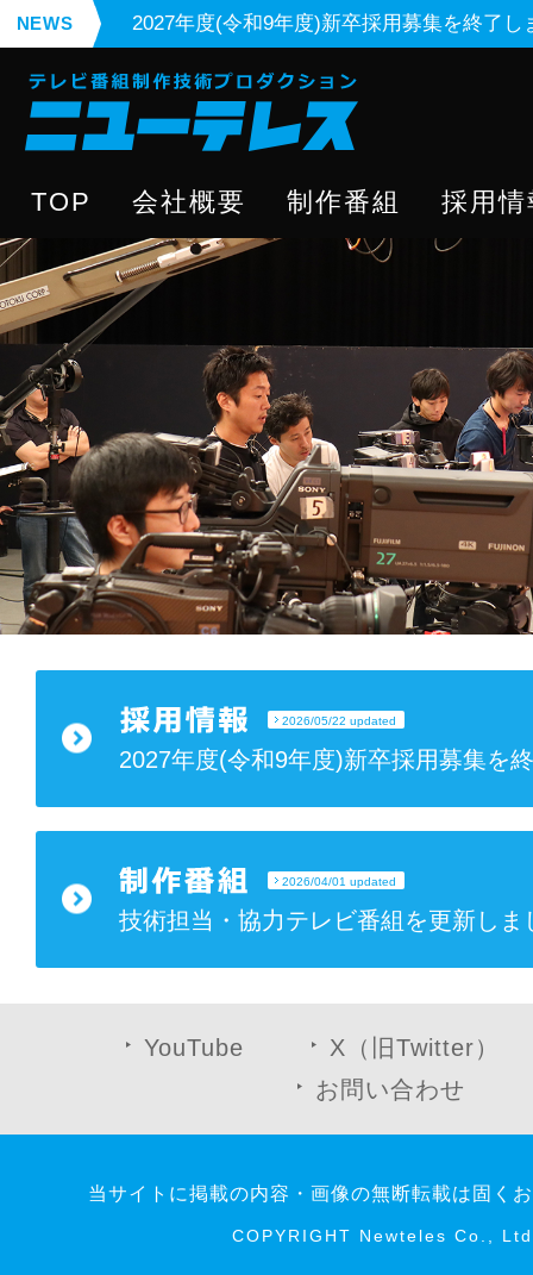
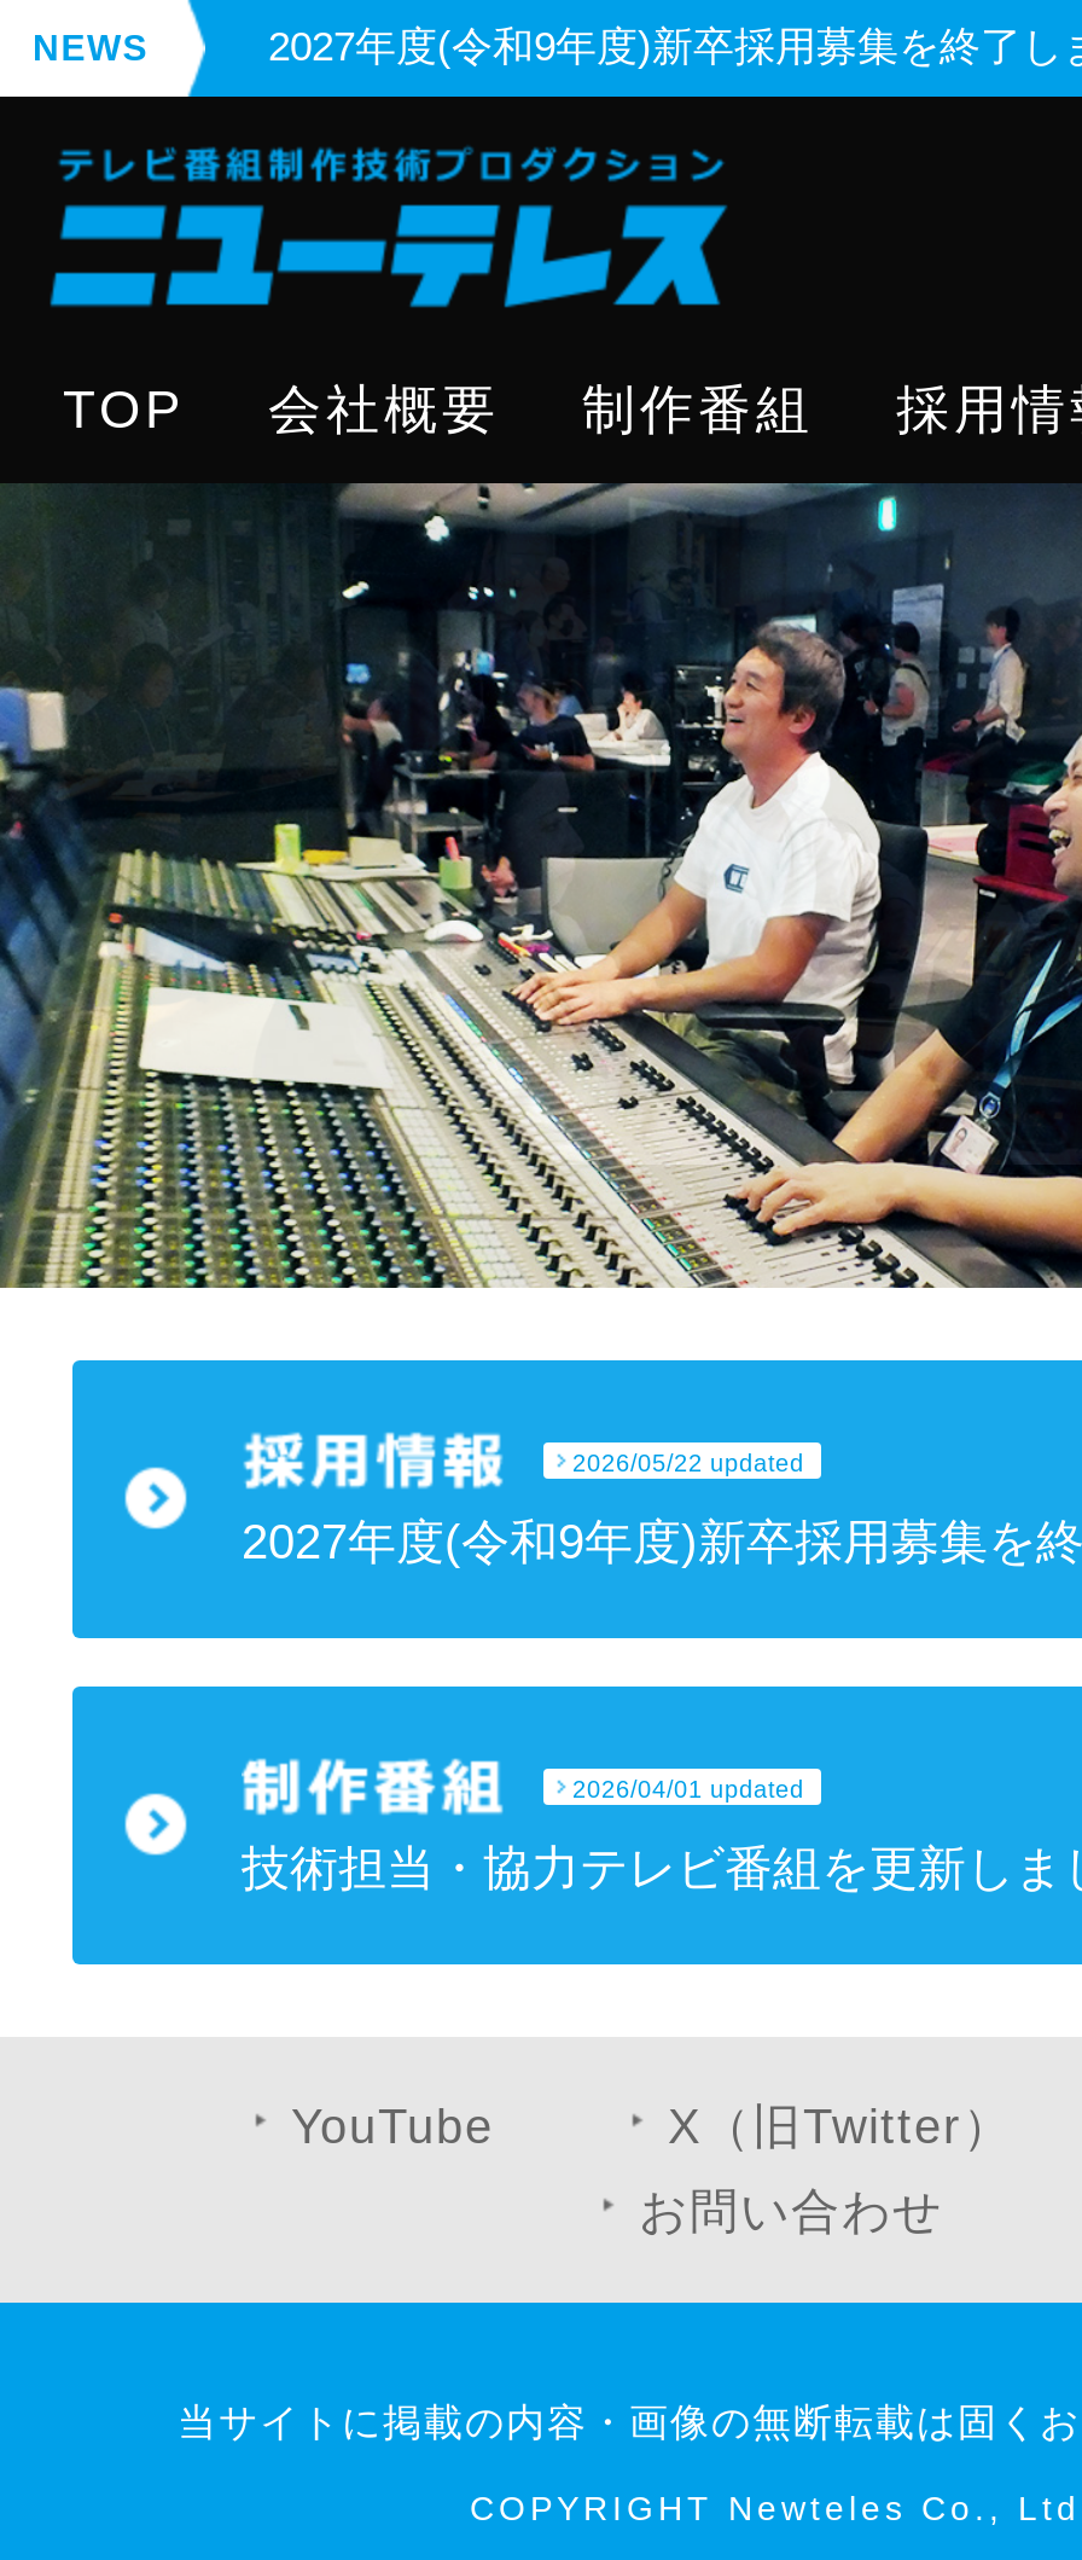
[4,237,529,636] [image] -> [7,481,1075,1290] [image]

